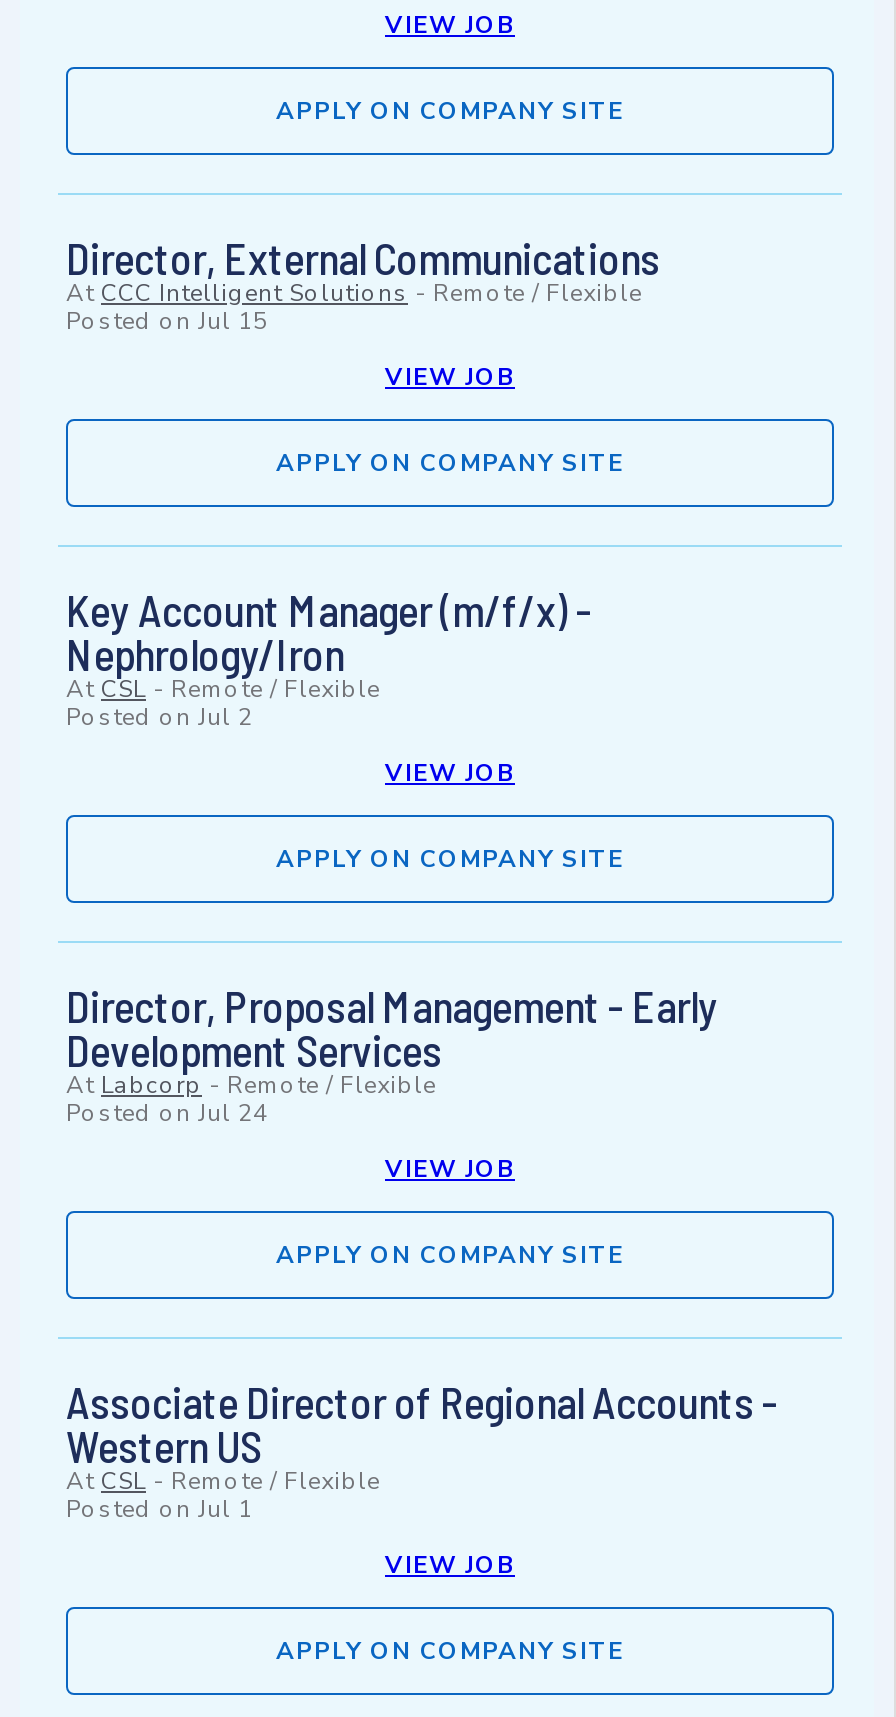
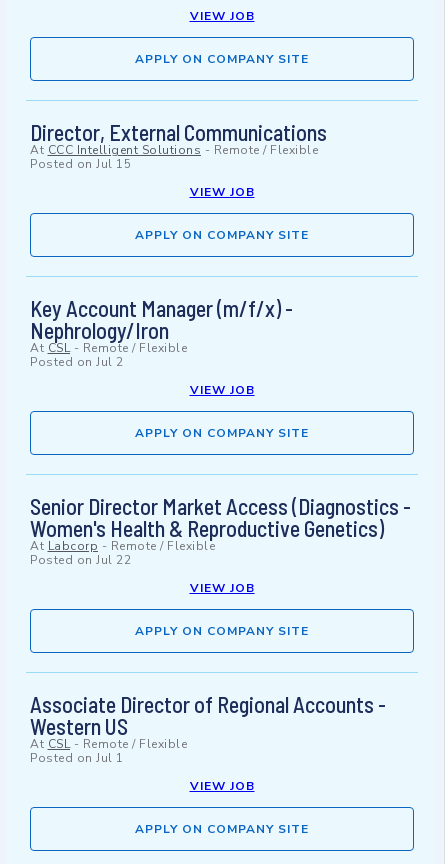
[66,980,718,1076] Director, Proposal Management - Early | Development Services -> [30,493,411,541] Senior Director Market Access (Diagnostics - | Women's Health & Reproductive Genetics)
[66,1098,268,1130] Posted onJul 24 -> [30,552,131,568] Posted onJul 22

